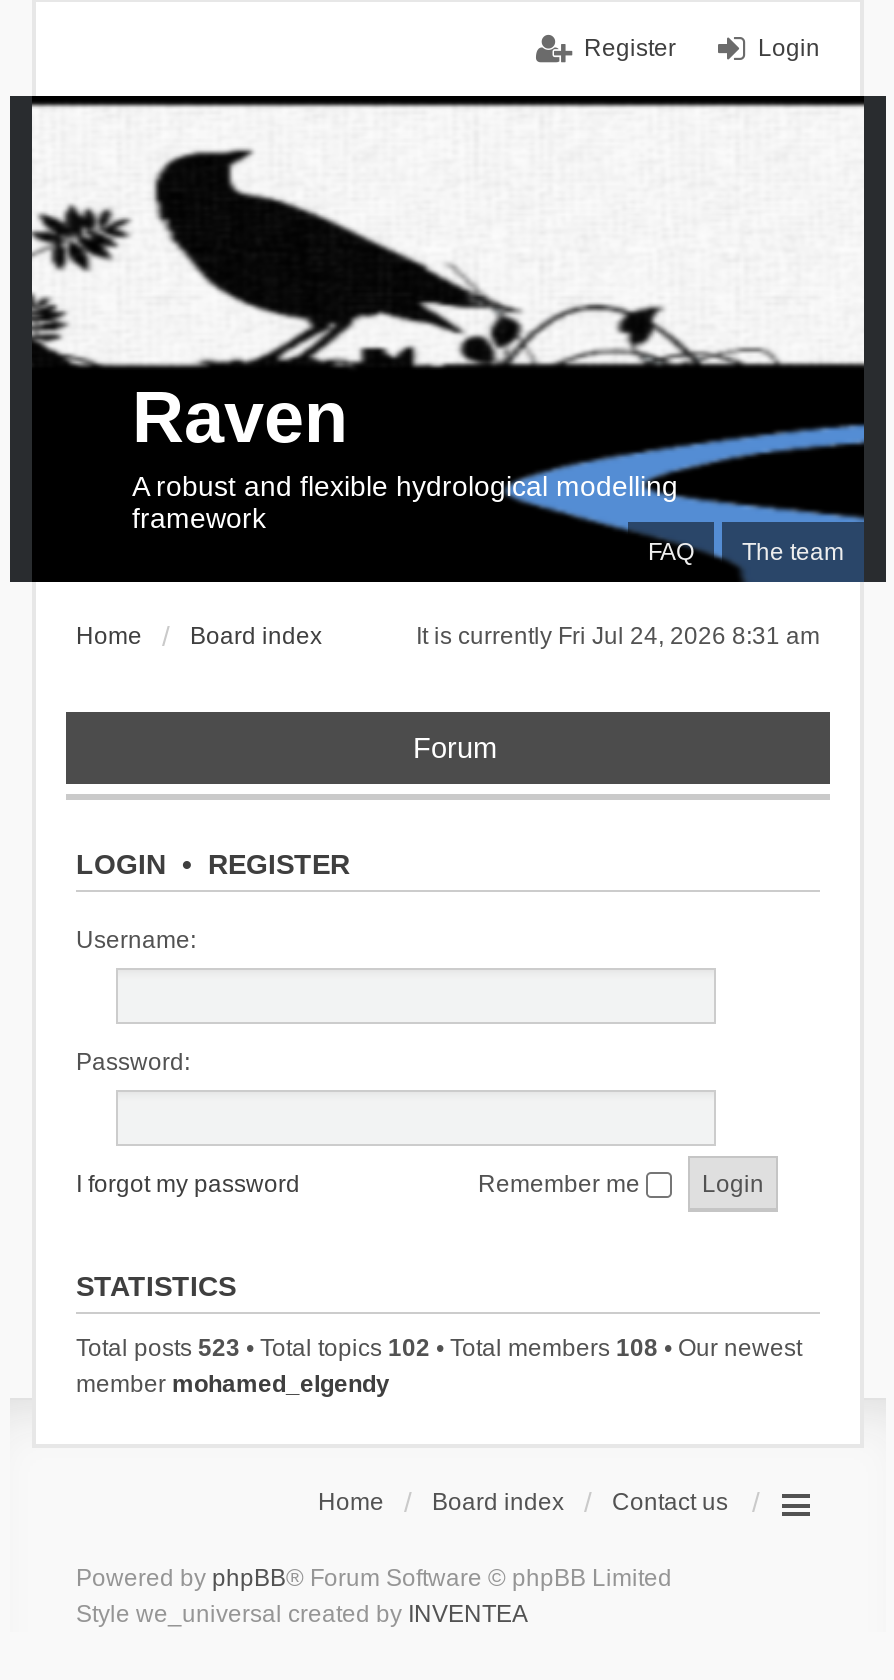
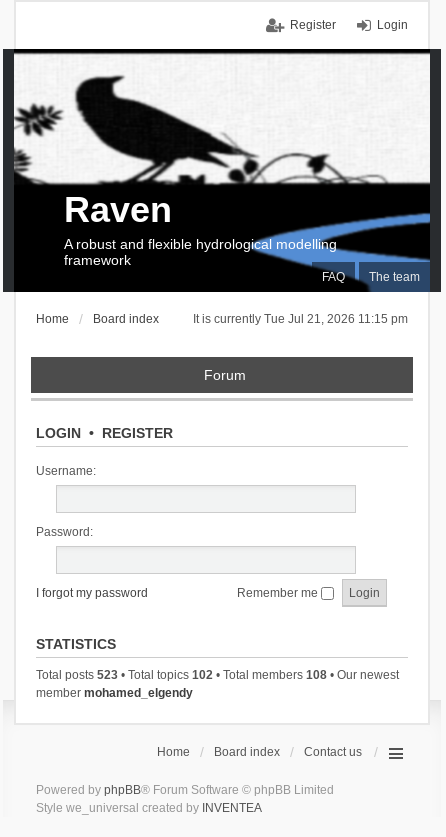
[416,622,820,650] It is currently Fri Jul 24, 2026 8:31 am -> [193,312,408,326] It is currently Tue Jul 21, 2026 11:15 pm

